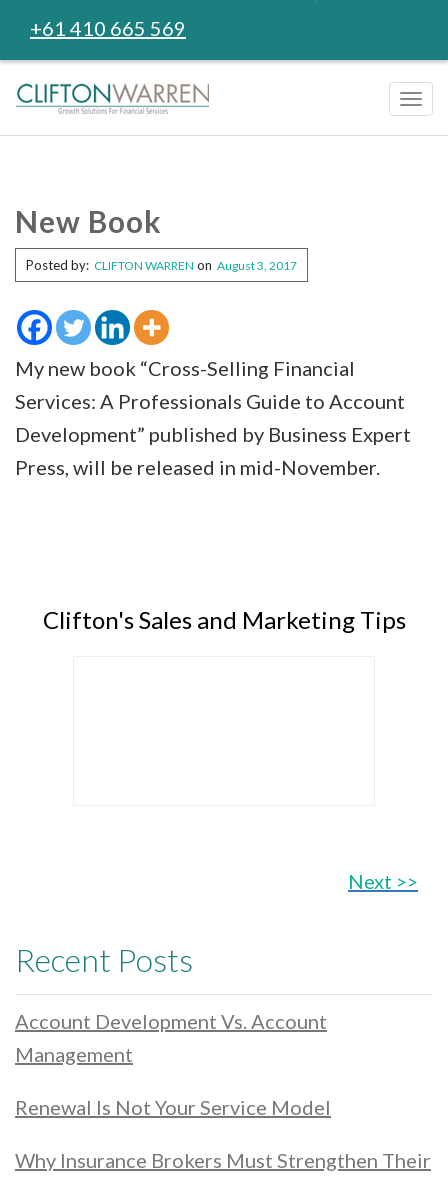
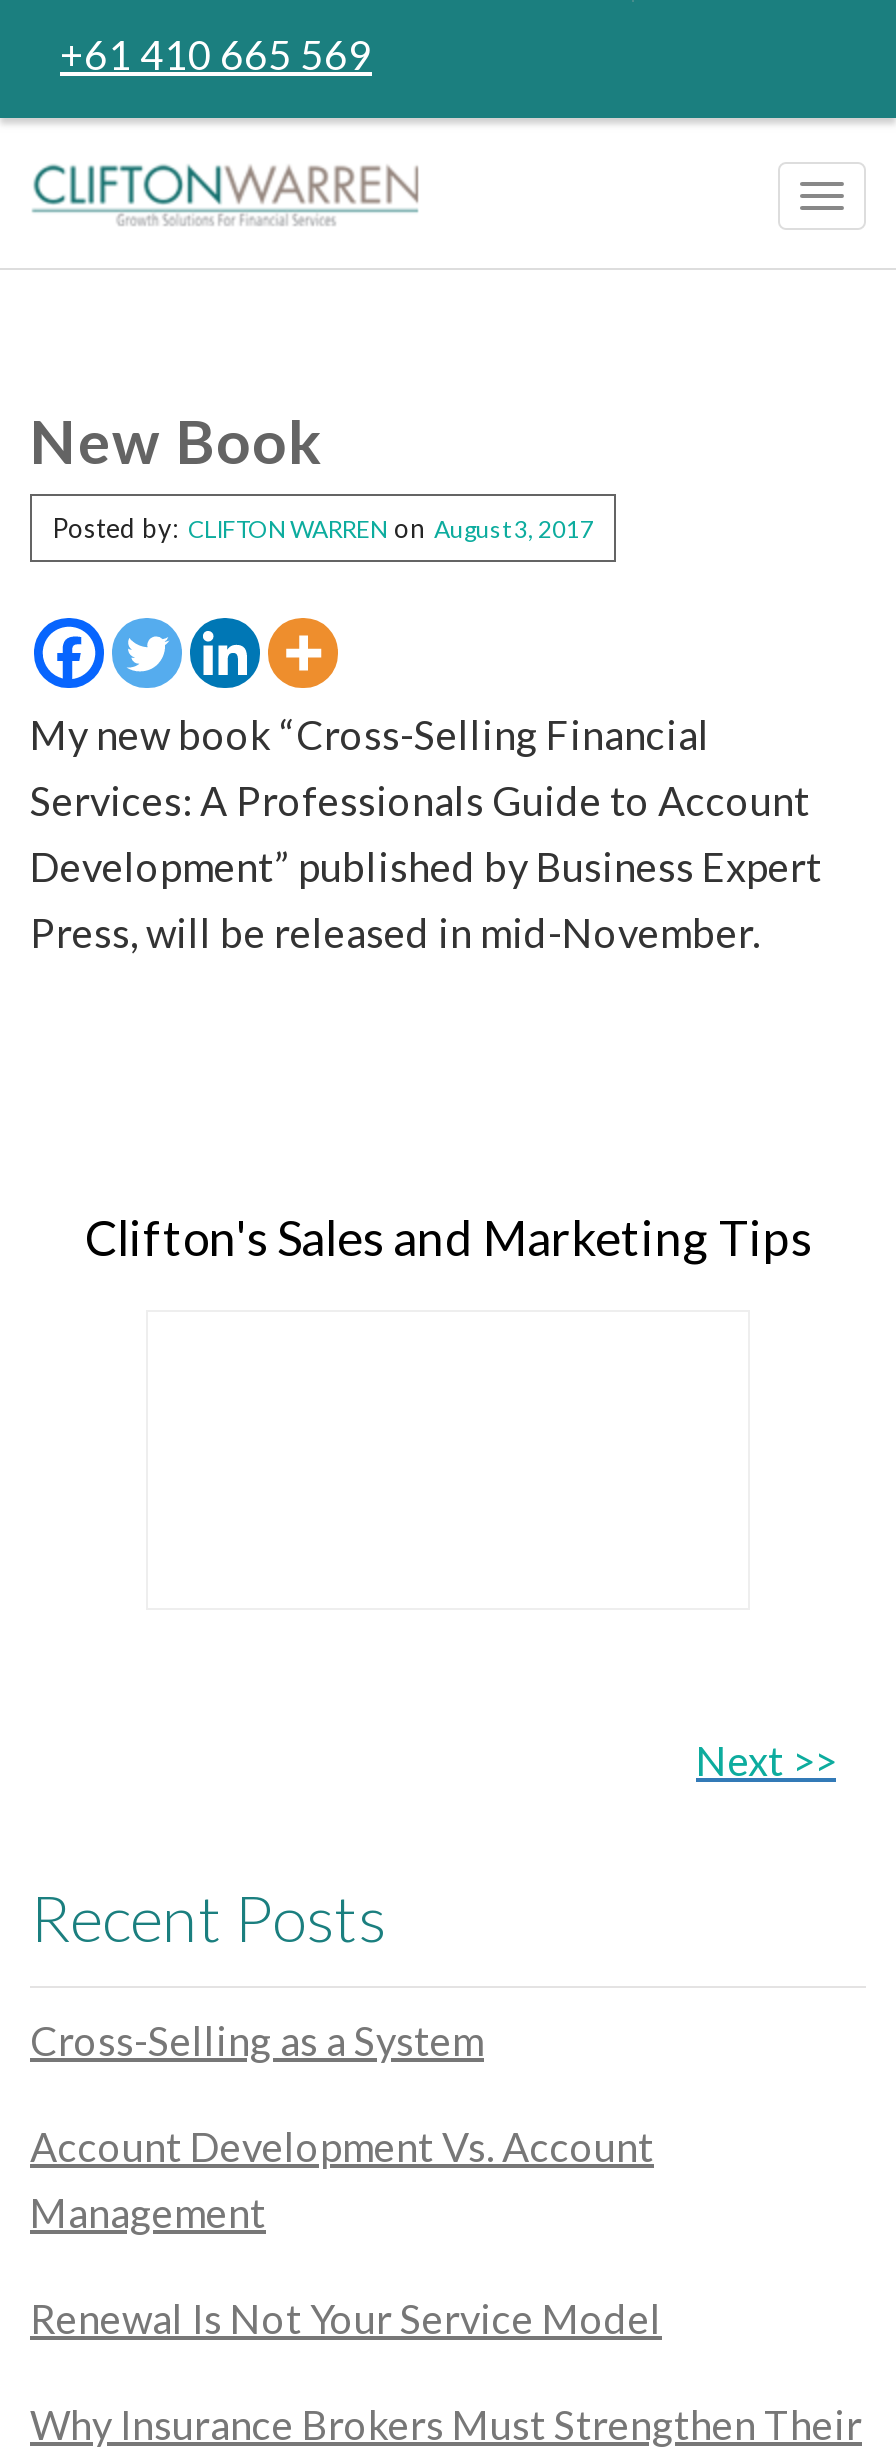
none -> [30,2016,484,2064] Cross-Selling as a System

